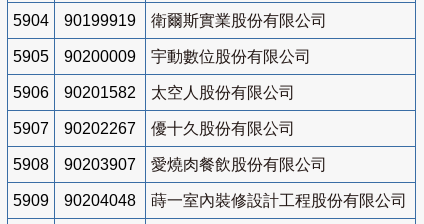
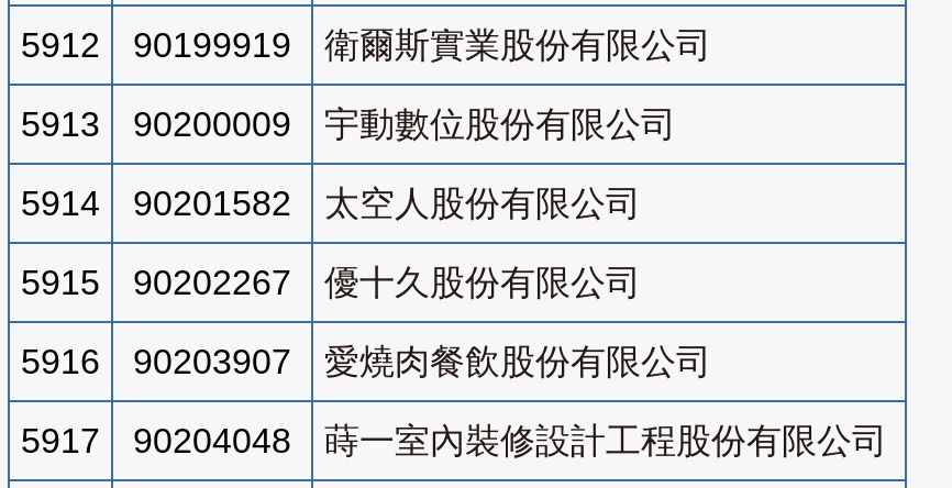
[13,12,327,29] 5904 90199919 衛爾斯實業股份有限公司 -> [21,26,711,64] 5912 90199919 衛爾斯實業股份有限公司
[13,48,311,65] 5905 90200009 宇動數位股份有限公司 -> [21,105,676,143] 5913 90200009 宇動數位股份有限公司
[13,84,295,101] 5906 90201582 太空人股份有限公司 -> [21,184,641,222] 5914 90201582 太空人股份有限公司
[13,120,295,137] 5907 90202267 優十久股份有限公司 -> [21,264,641,301] 5915 90202267 優十久股份有限公司
[13,156,327,173] 5908 90203907 愛燒肉餐飲股份有限公司 -> [21,343,711,380] 5916 90203907 愛燒肉餐飲股份有限公司
[13,192,407,209] 5909 90204048 蒔一室內裝修設計工程股份有限公司 -> [21,422,887,459] 5917 90204048 蒔一室內裝修設計工程股份有限公司

